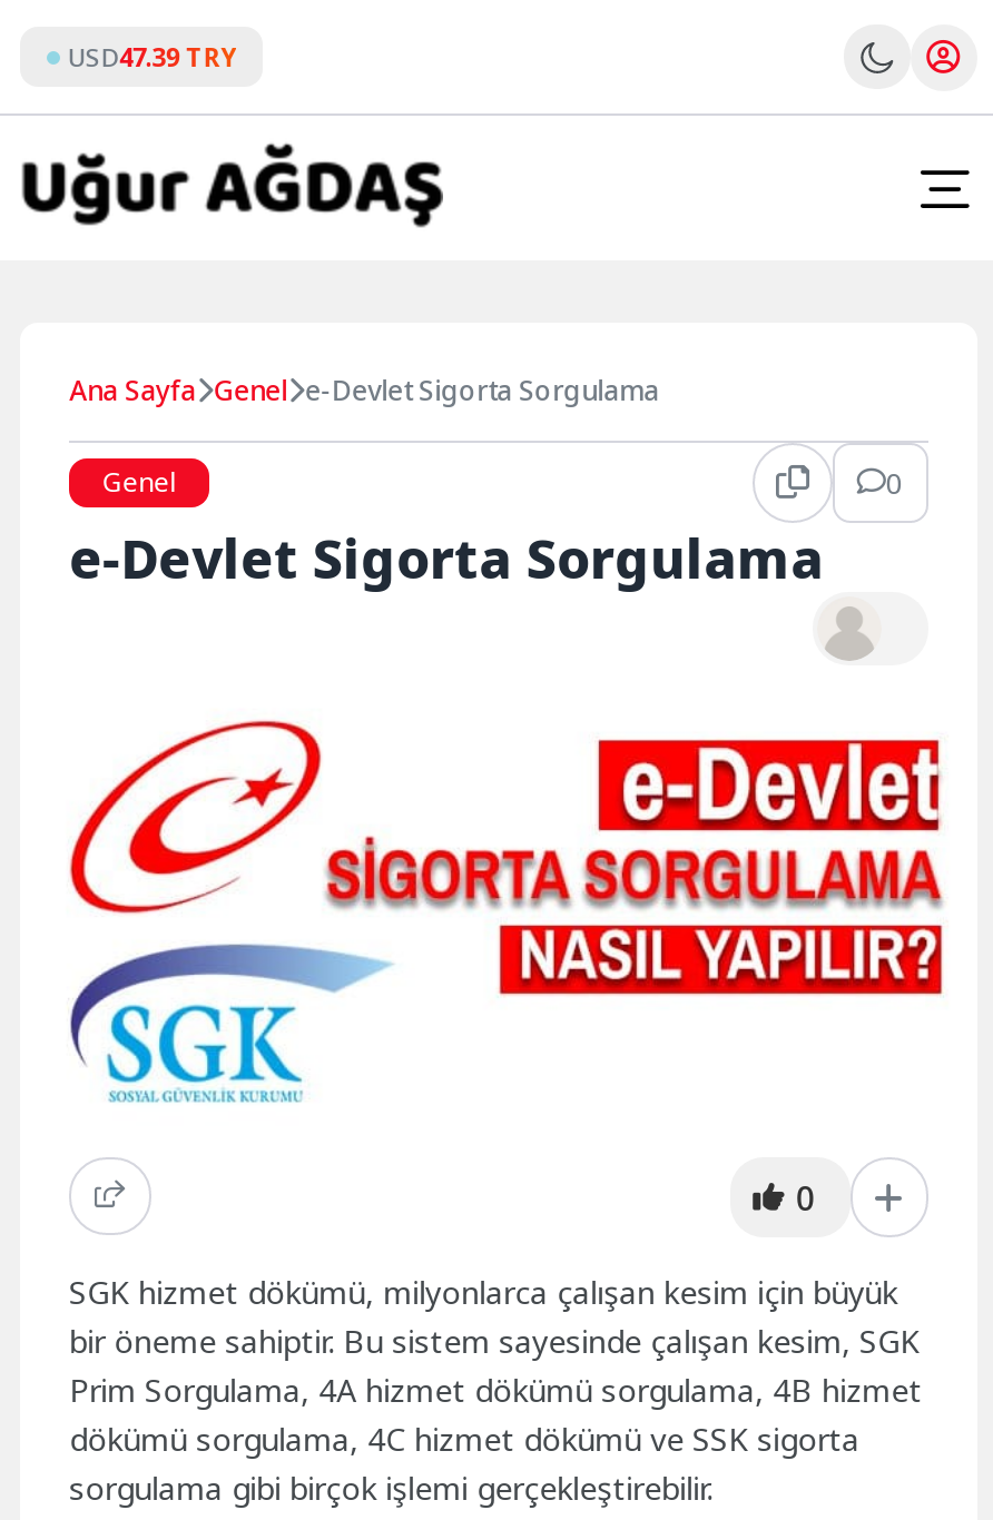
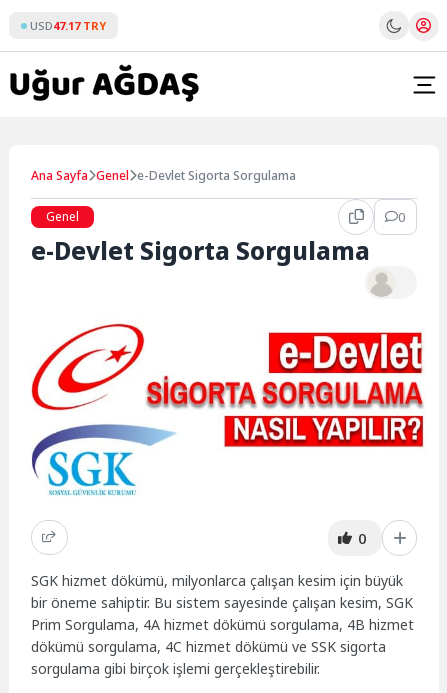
[68,40,237,73] USD47.39 TRY -> [30,18,106,33] USD47.17 TRY

